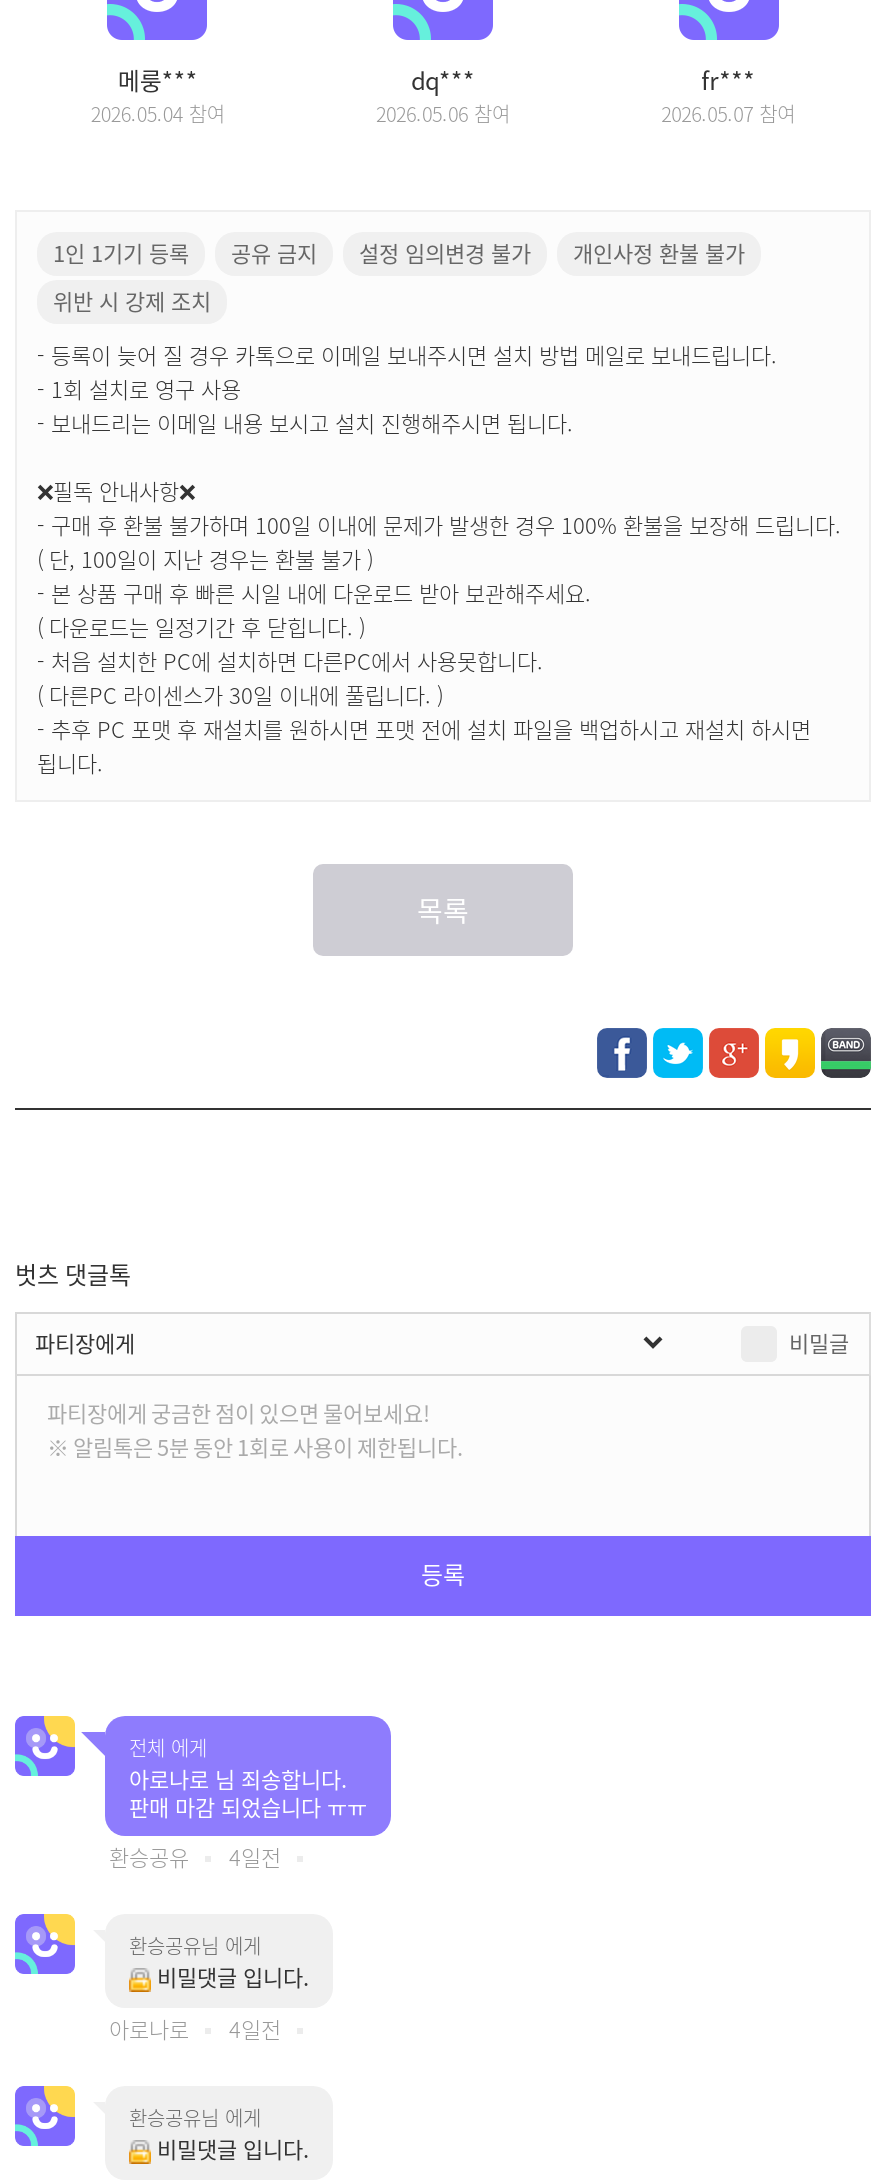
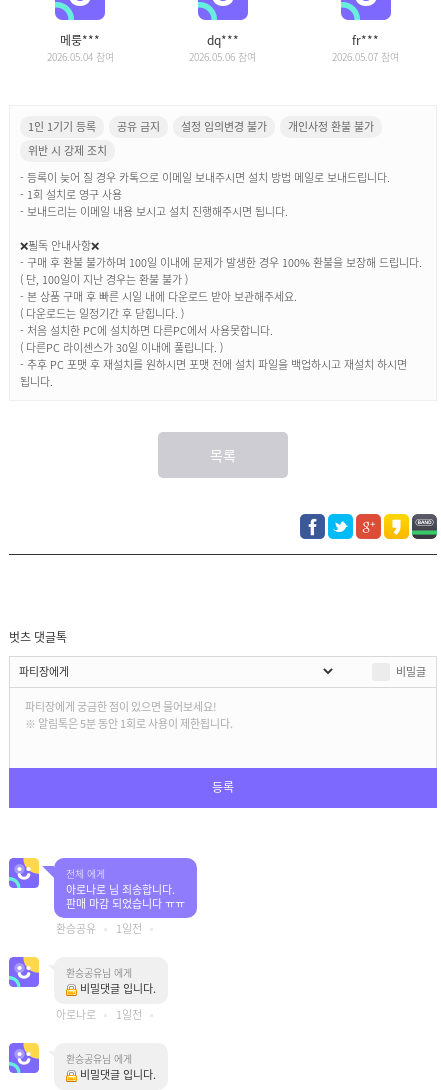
[109,1840,281,1872] 환승공유 4일전 -> [56,920,142,936] 환승공유 1일전
[109,2012,281,2044] 아로나로 4일전 -> [56,1006,142,1022] 아로나로 1일전

